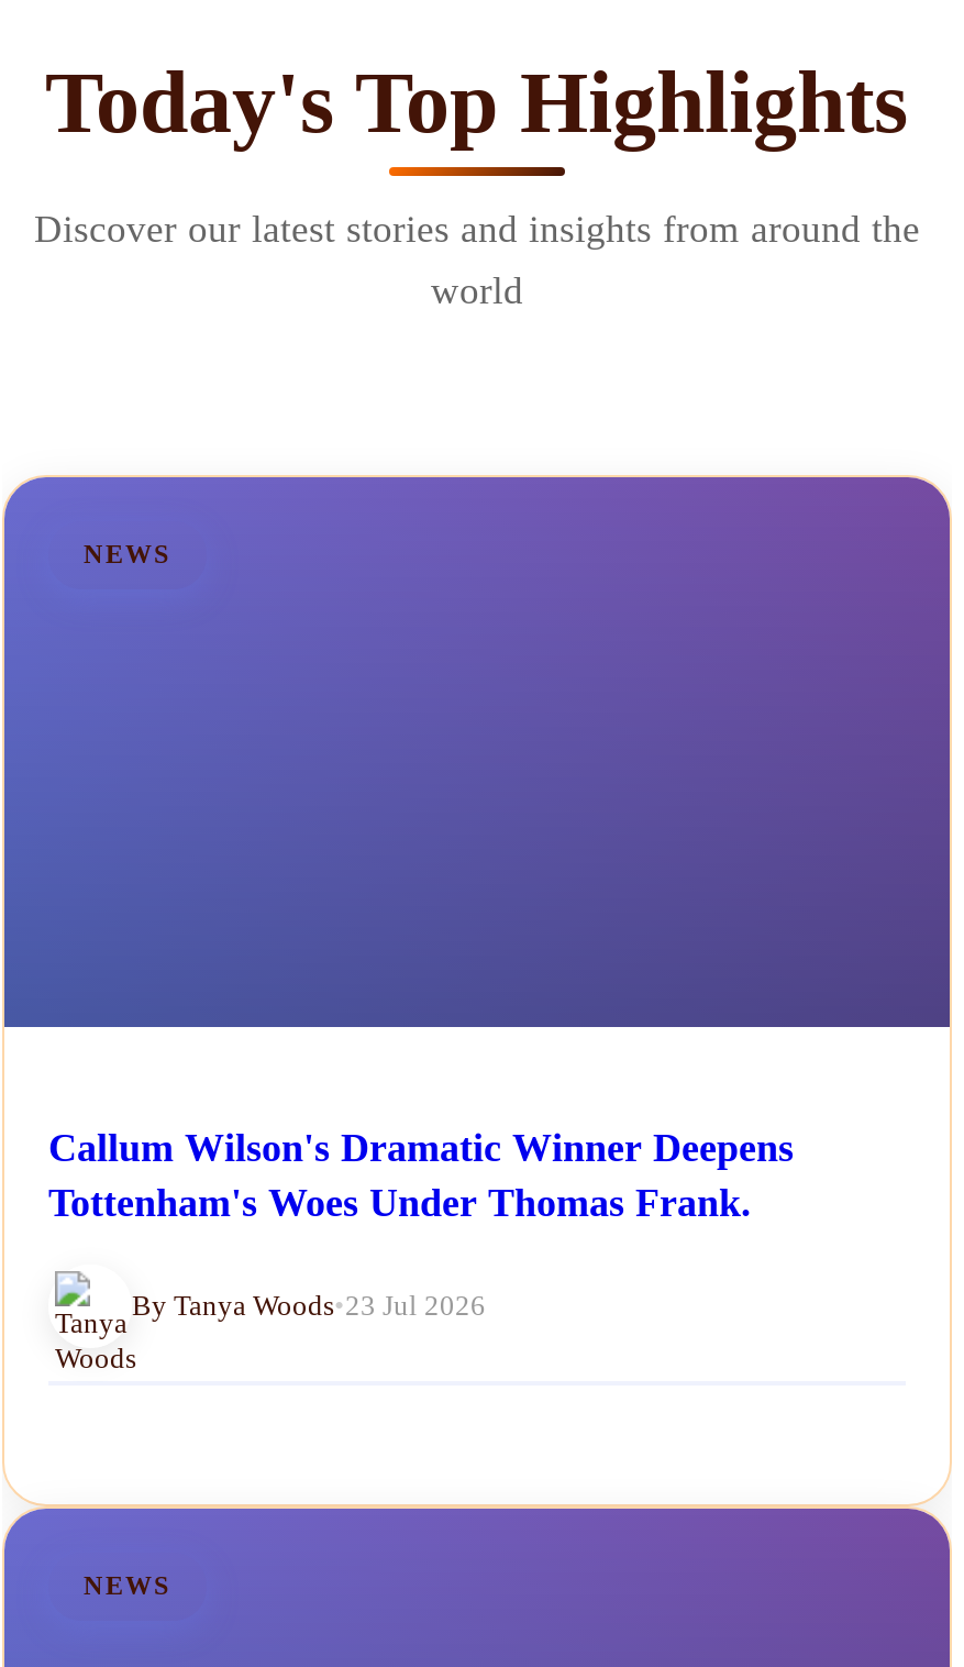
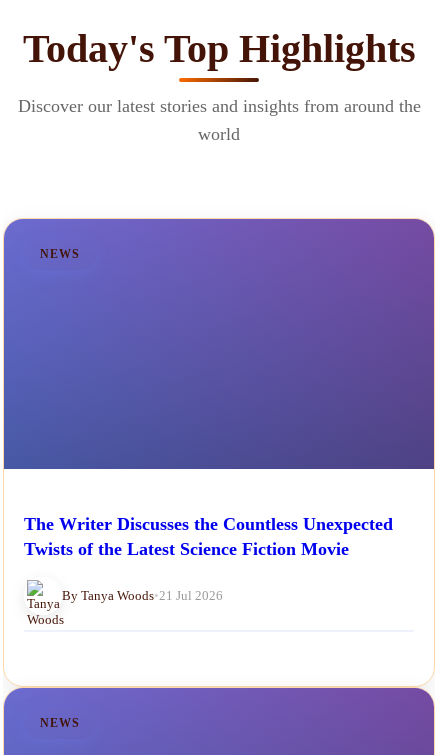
[48,1126,794,1225] Callum Wilson's Dramatic Winner Deepens | Tottenham's Woes Under Thomas Frank. -> [24,514,393,559] The Writer Discusses the Countless Unexpected | Twists of the Latest Science Fiction Movie
[132,1289,486,1322] By Tanya Woods • 23 Jul 2026 -> [62,588,223,603] By Tanya Woods • 21 Jul 2026

